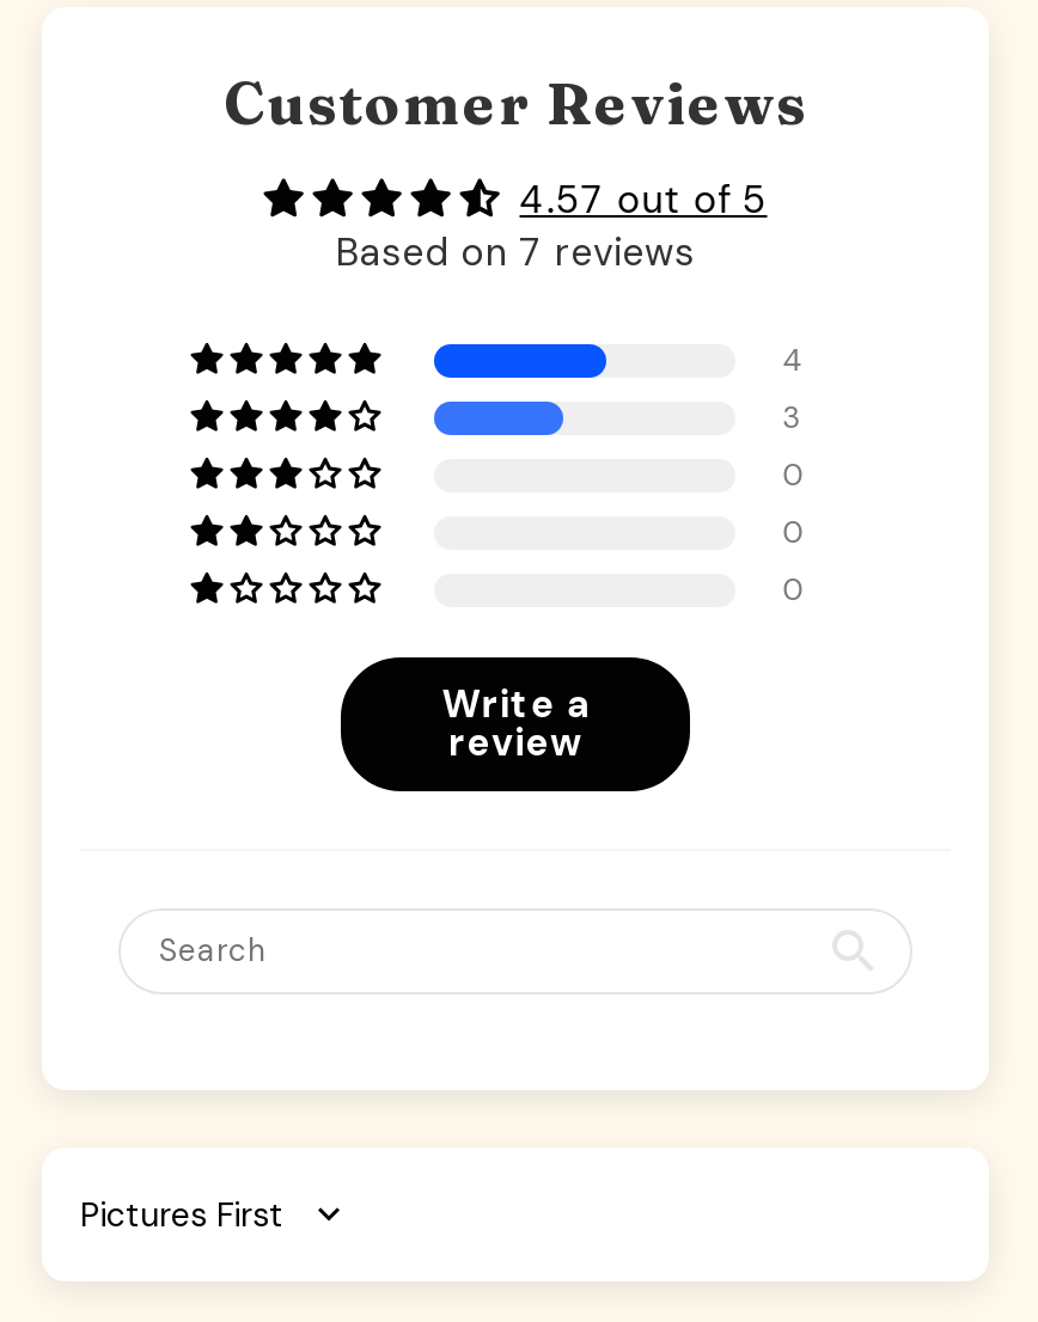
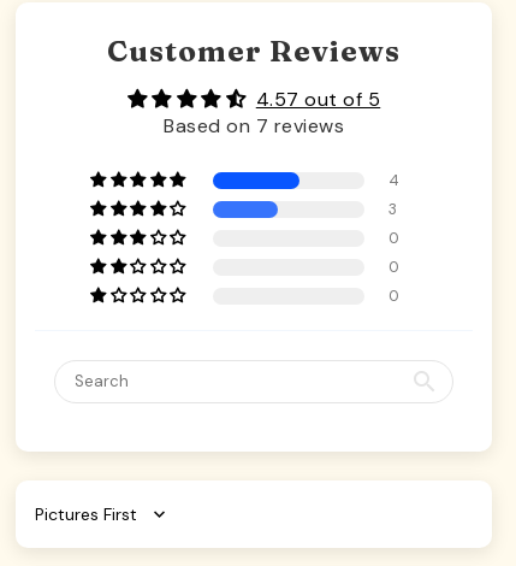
[442,677,589,765] Write a | review -> none

